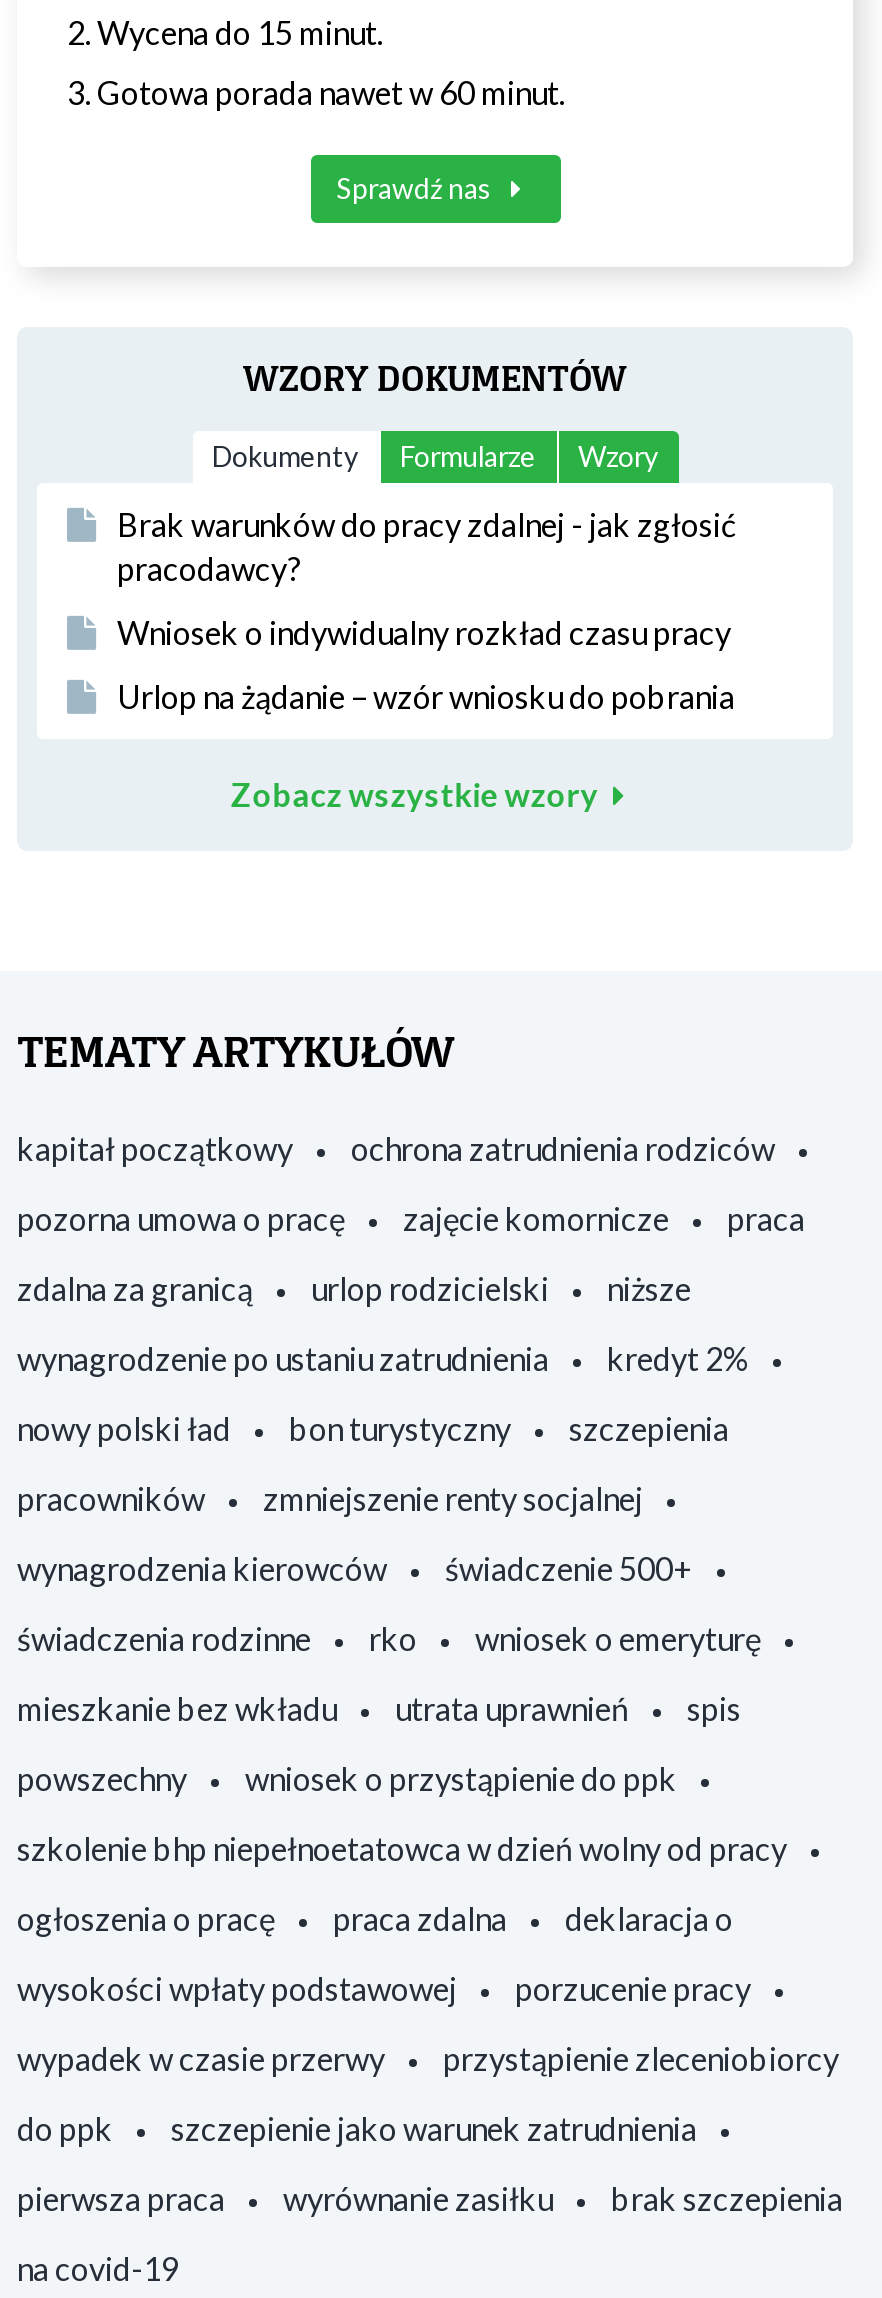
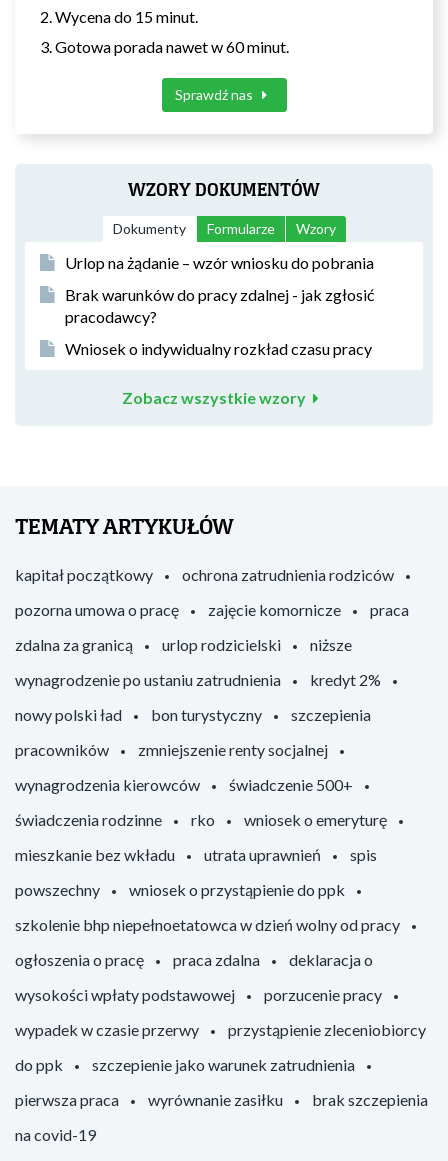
moved [117,505,735,651] -> [65,285,374,358]: Brak warunków do pracy zdalnej - jak zgłosić | pracodawcy? | Wniosek o indywidualny rozkład czasu pracy
moved [117,677,735,715] -> [65,253,374,272]: Urlop na żądanie – wzór wniosku do pobrania

